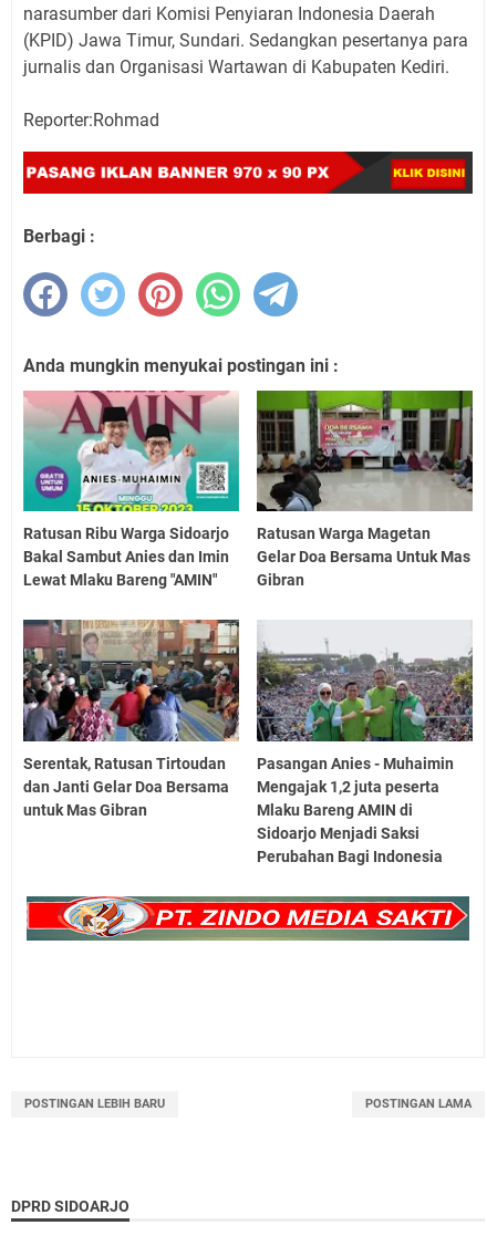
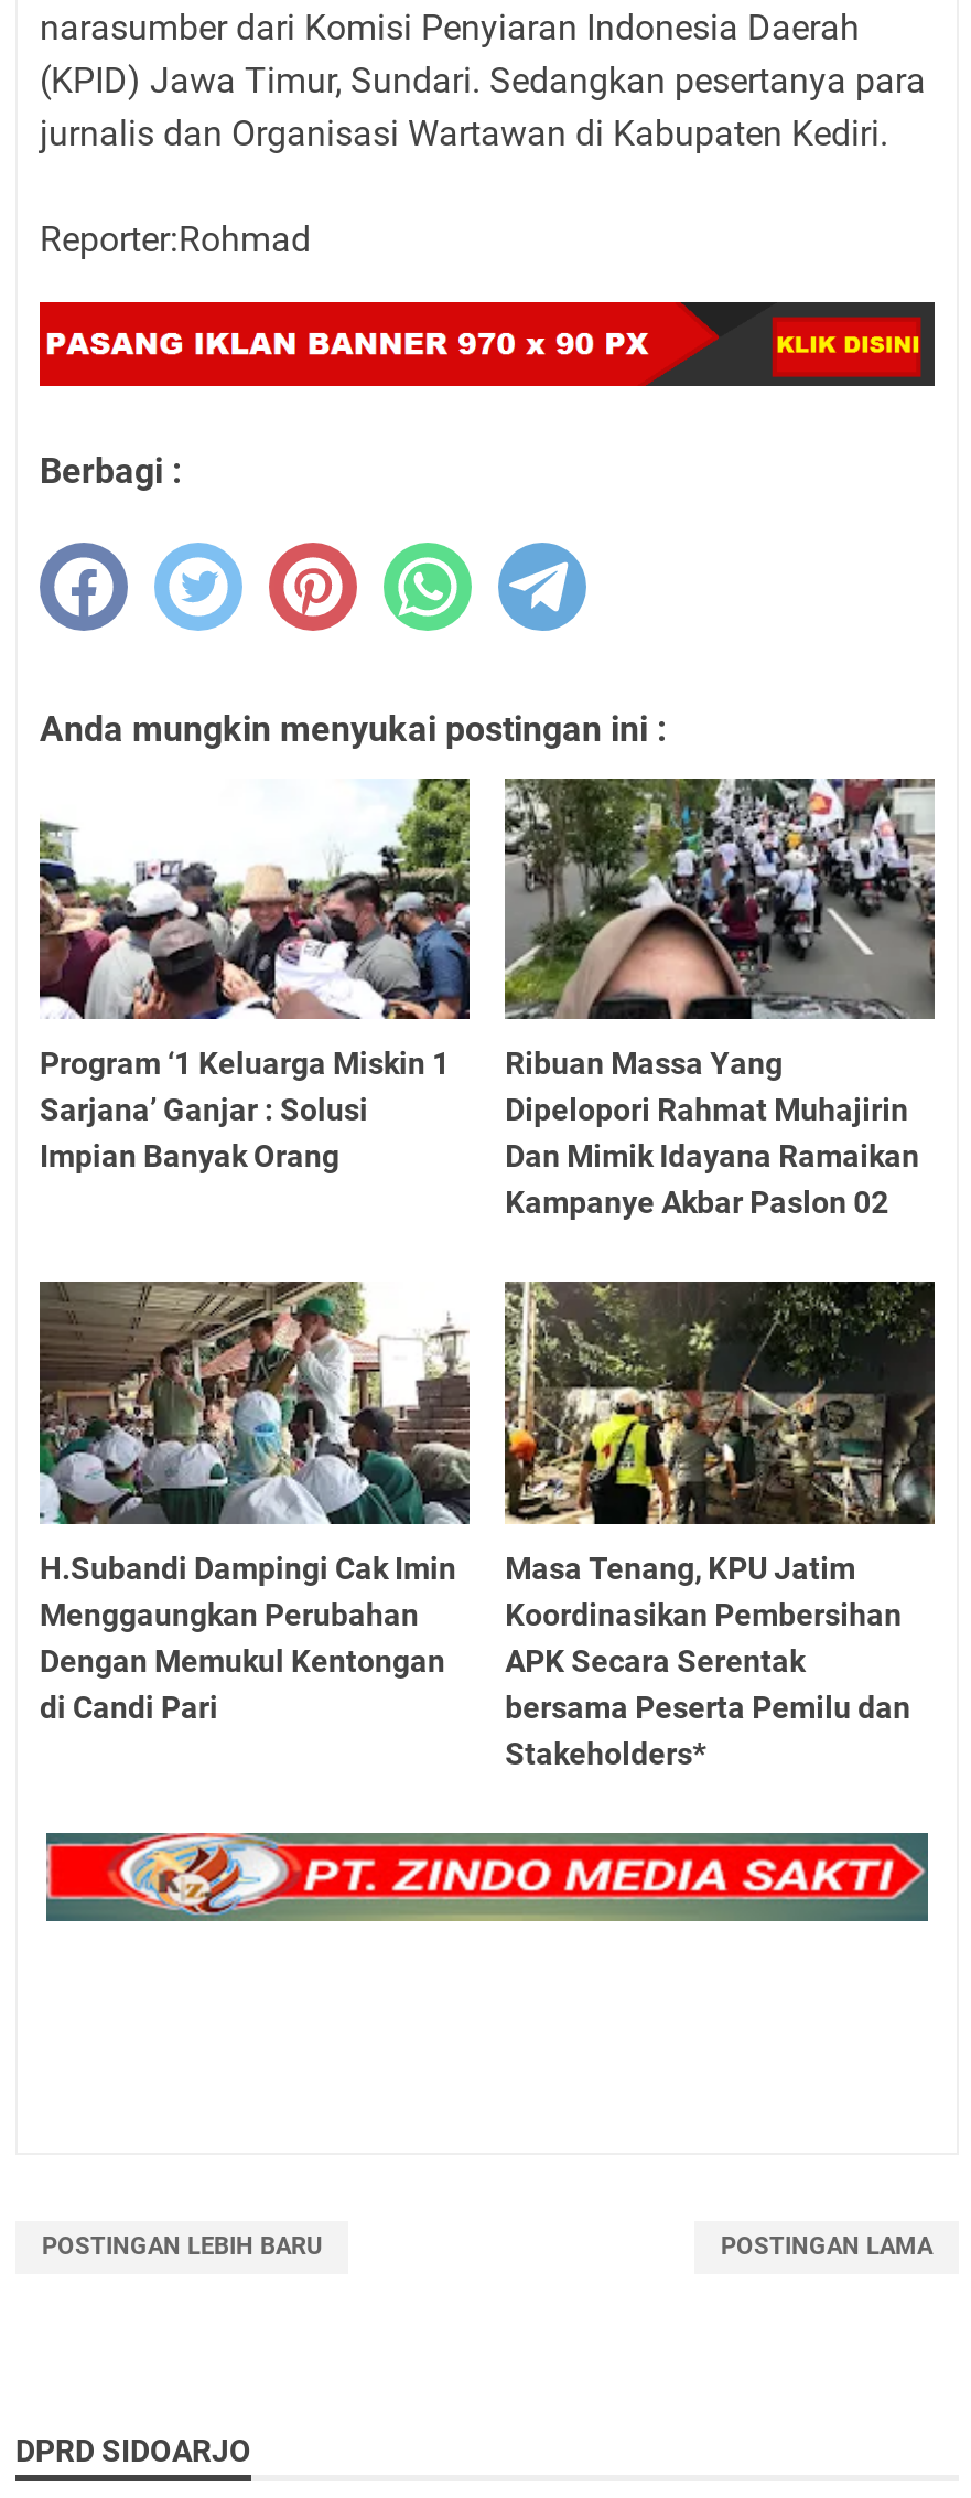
[22,390,240,589] [image] | Ratusan Ribu Warga Sidoarjo | Bakal Sambut Anies dan Imin | Lewat Mlaku Bareng "AMIN" -> [37,776,472,1174] [image] | Program ‘1 Keluarga Miskin 1 | Sarjana’ Ganjar : Solusi | Impian Banyak Orang
[257,390,473,589] [image] | Ratusan Warga Magetan | Gelar Doa Bersama Untuk Mas | Gibran -> [505,776,935,1220] [image] | Ribuan Massa Yang | Dipelopori Rahmat Muhajirin | Dan Mimik Idayana Ramaikan | Kampanye Akbar Paslon 02
[23,619,240,819] [image] | Serentak, Ratusan Tirtoudan | dan Janti Gelar Doa Bersama | untuk Mas Gibran -> [40,1282,470,1724] [image] | H.Subandi Dampingi Cak Imin | Menggaungkan Perubahan | Dengan Memukul Kentongan | di Candi Pari
[257,621,473,865] [image] | Pasangan Anies - Muhaimin | Mengajak 1,2 juta peserta | Mlaku Bareng AMIN di | Sidoarjo Menjadi Saksi | Perubahan Bagi Indonesia -> [505,1279,937,1771] [image] | Masa Tenang, KPU Jatim | Koordinasikan Pembersihan | APK Secara Serentak | bersama Peserta Pemilu dan | Stakeholders*

